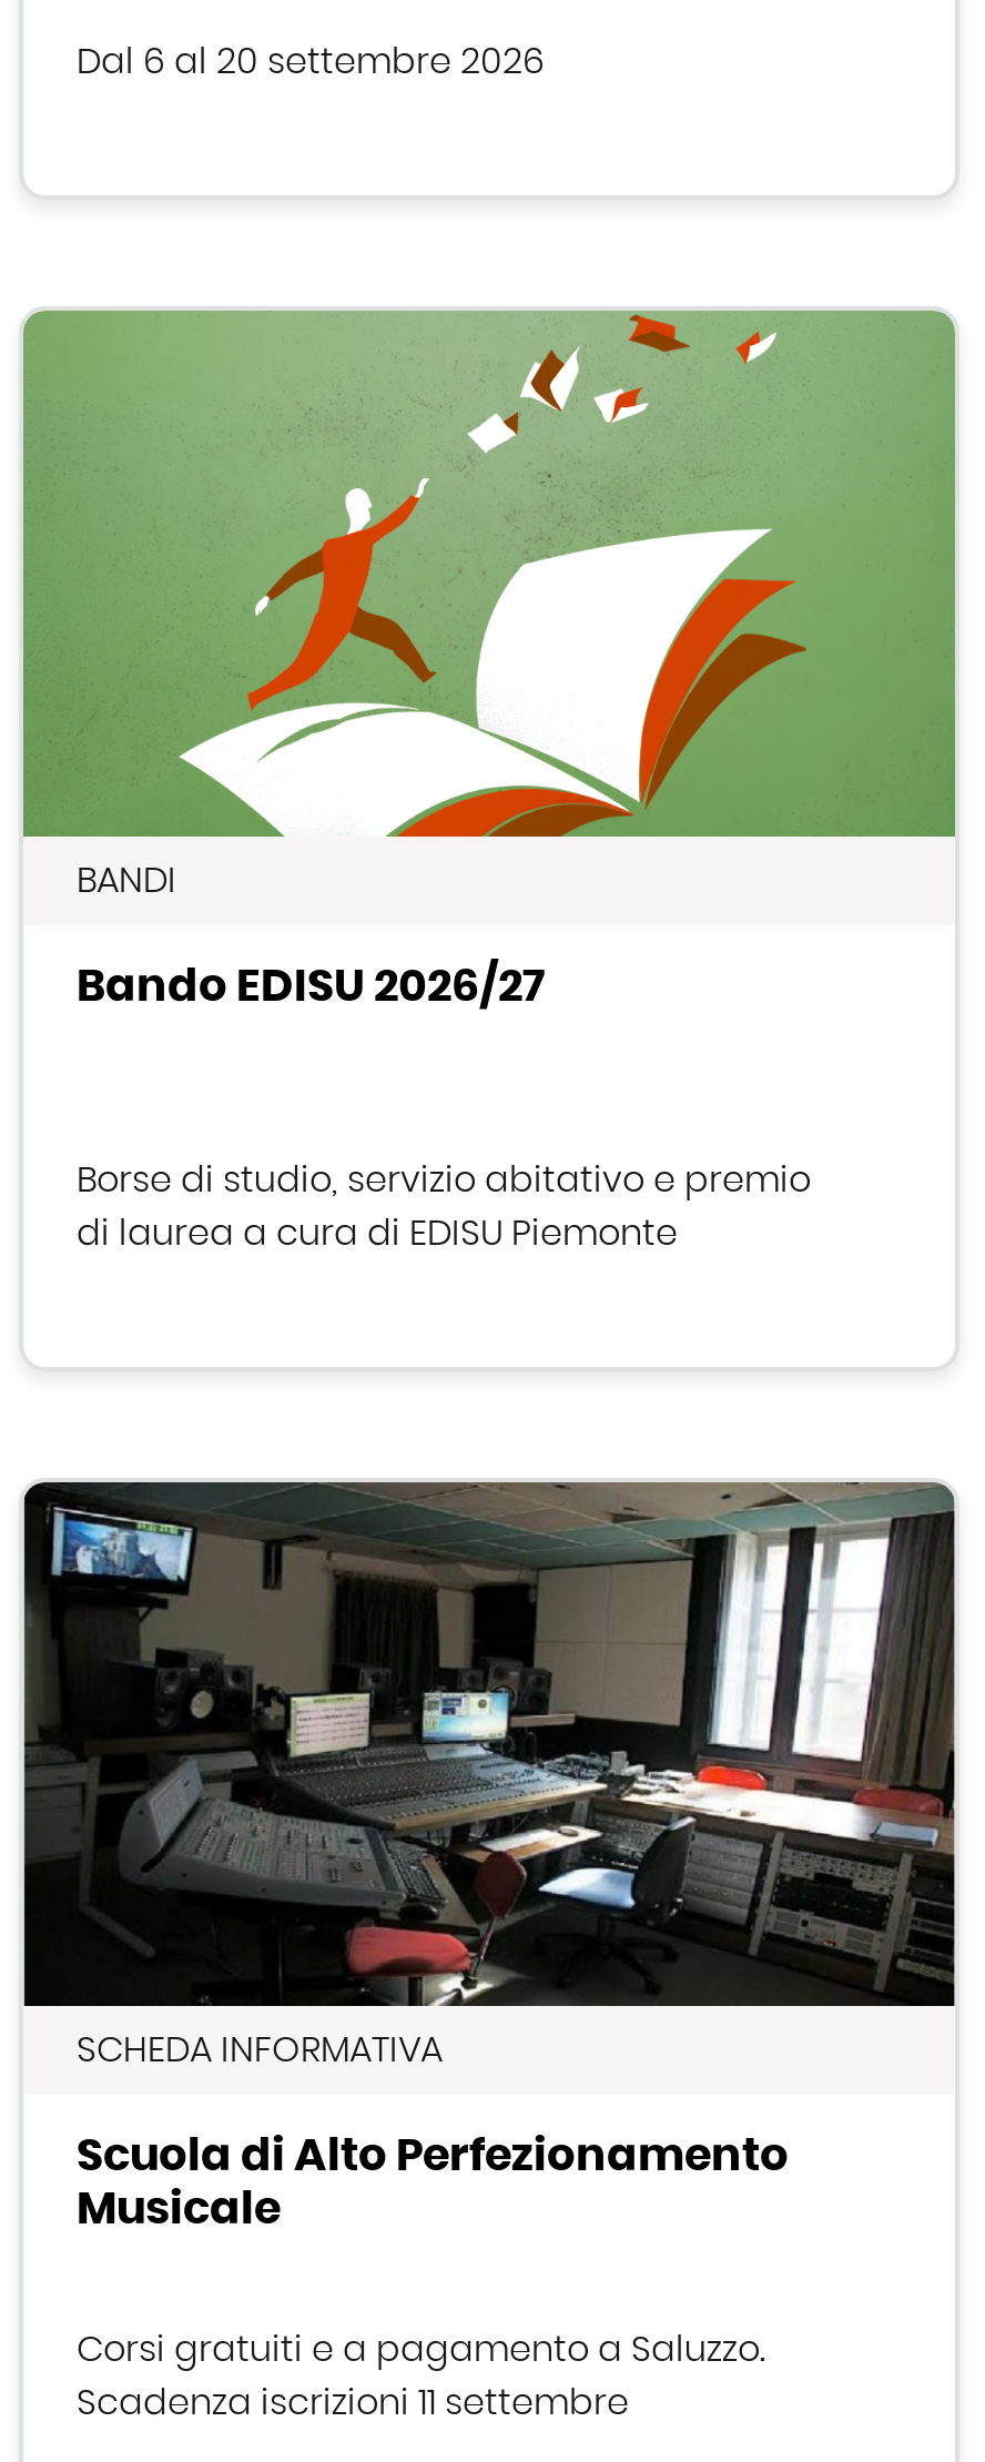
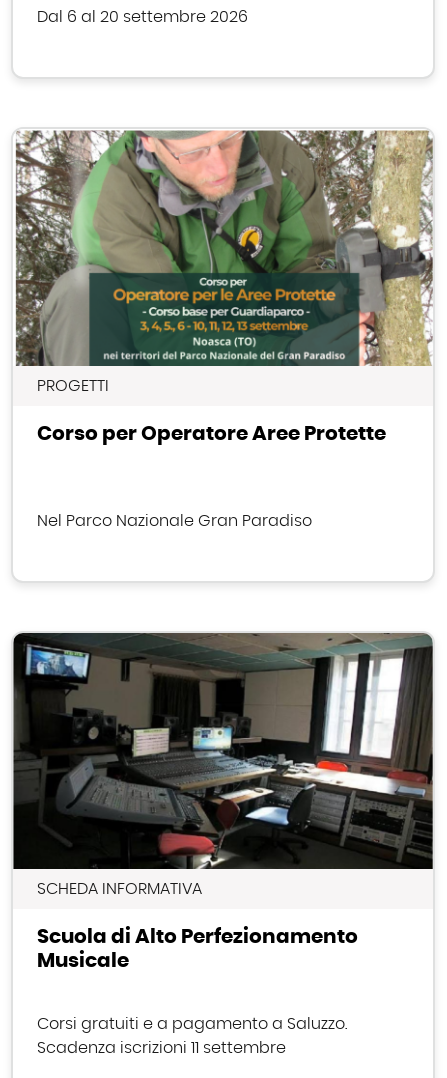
[21,308,957,1009] [image] | BANDI | Bando EDISU 2026/27 -> [13,129,433,444] [image] | PROGETTI | Corso per Operatore Aree Protette
[77,1162,811,1251] Borse di studio, servizio abitativo e premio | di laurea a cura di EDISU Piemonte -> [37,513,312,529] Nel Parco Nazionale Gran Paradiso

